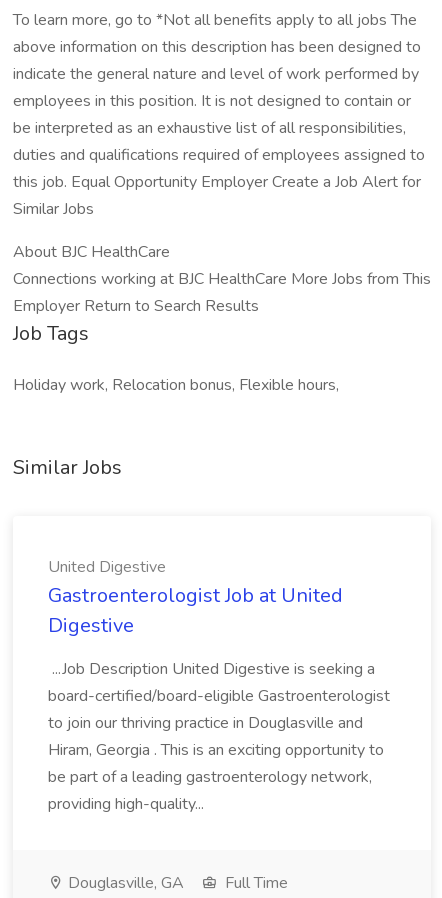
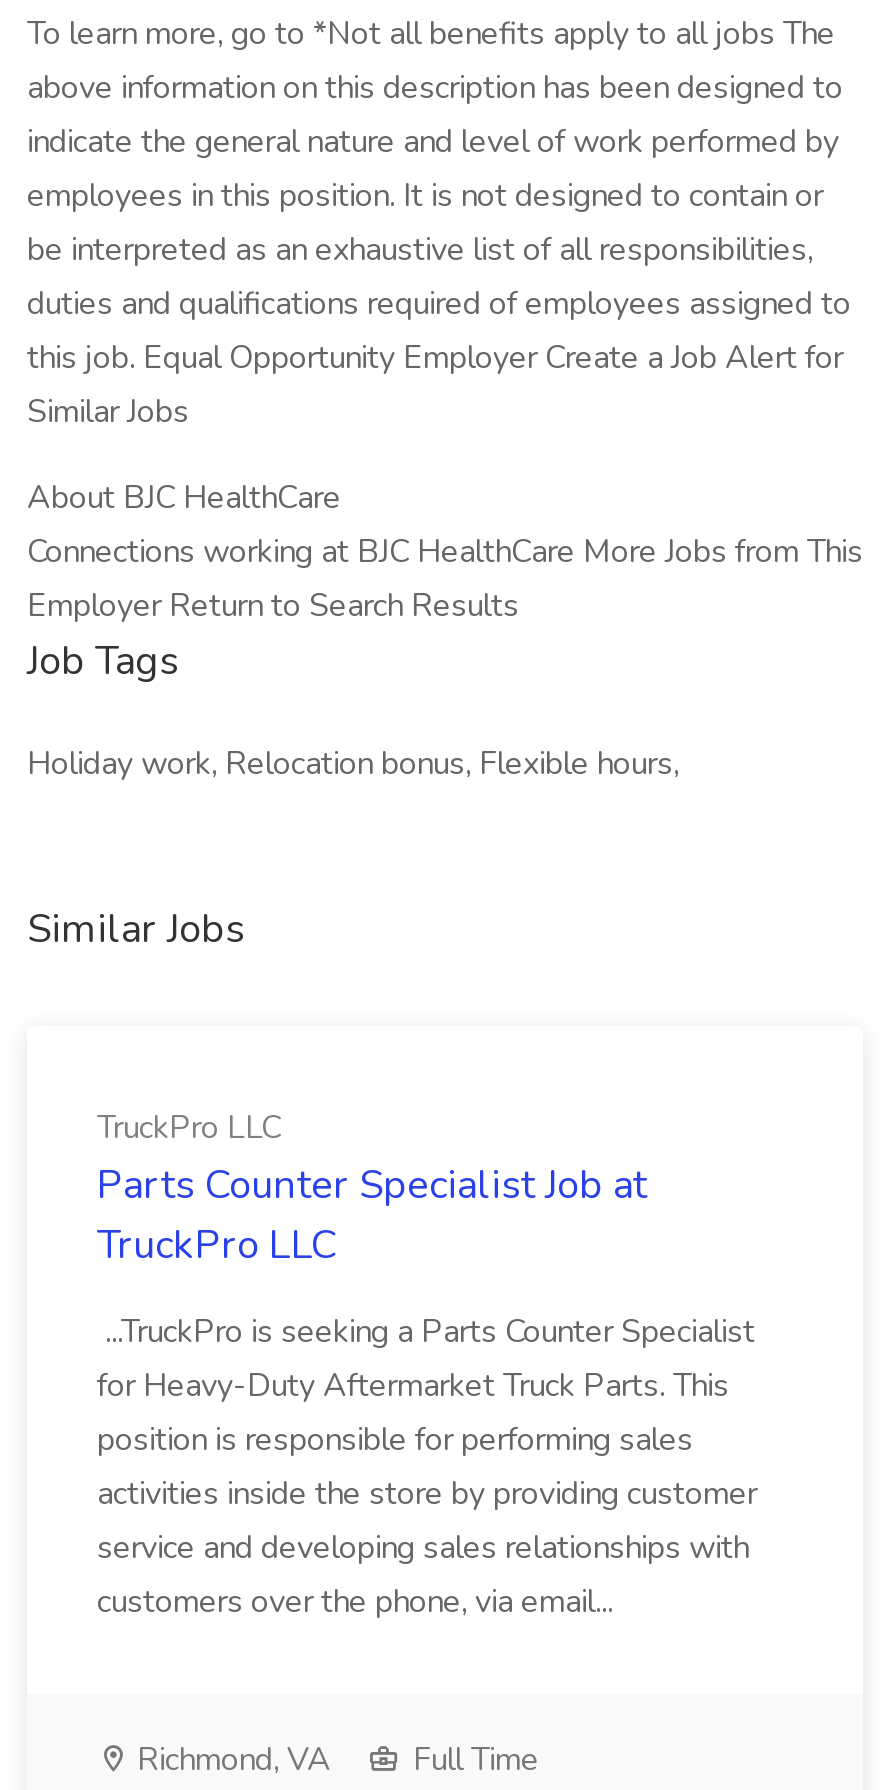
[48,556,343,639] United Digestive | Gastroenterologist Job at United | Digestive -> [97,1106,647,1272] TruckPro LLC | Parts Counter Specialist Job at | TruckPro LLC
[48,658,390,815] ...Job Description United Digestive is seeking a | board-certified/board-eligible Gastroenterologist | to join our thriving practice in Douglasville and | Hiram, Georgia . This is an exciting opportunity to | be part of a leading gastroenterology network, | providing high-quality... -> [97,1310,757,1624] ...TruckPro is seeking a Parts Counter Specialist | for Heavy-Duty Aftermarket Truck Parts. This | position is responsible for performing sales | activities inside the store by providing customer | service and developing sales relationships with | customers over the phone, via email...
[64,872,184,894] Douglasville, GA -> [129,1738,331,1782] Richmond, VA

